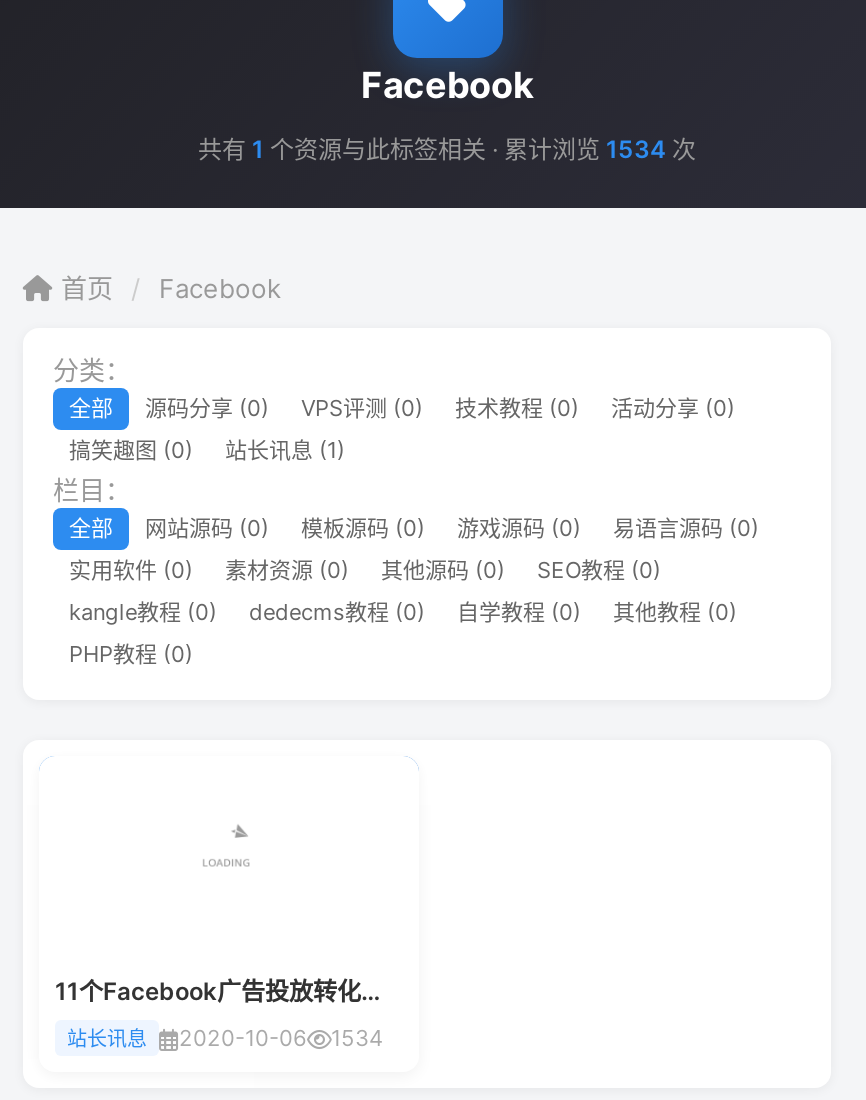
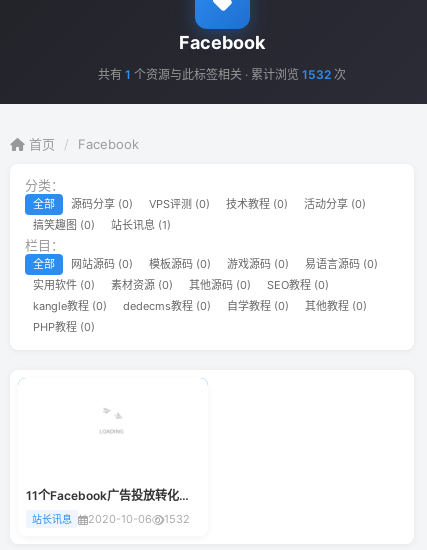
[198,134,696,164] 共有1个资源与此标签相关 · 累计浏览1534次 -> [98,67,346,82] 共有1个资源与此标签相关 · 累计浏览1532次
[67,1023,383,1051] 站长讯息 2020-10-06 1534 -> [32,511,190,525] 站长讯息 2020-10-06 1532

